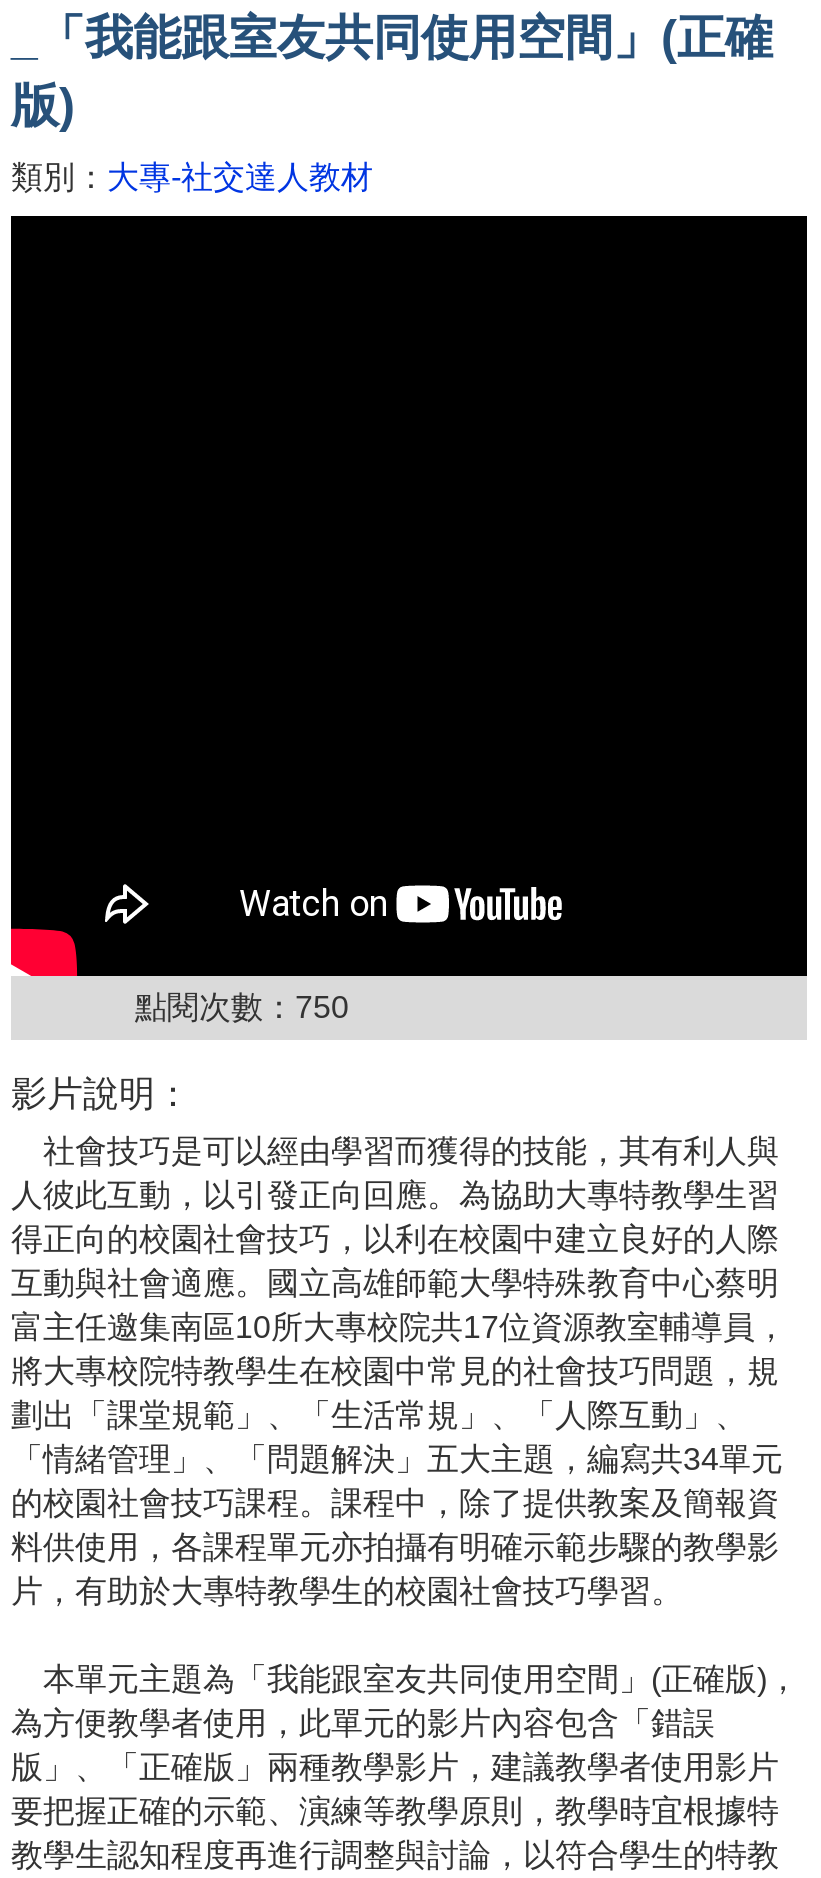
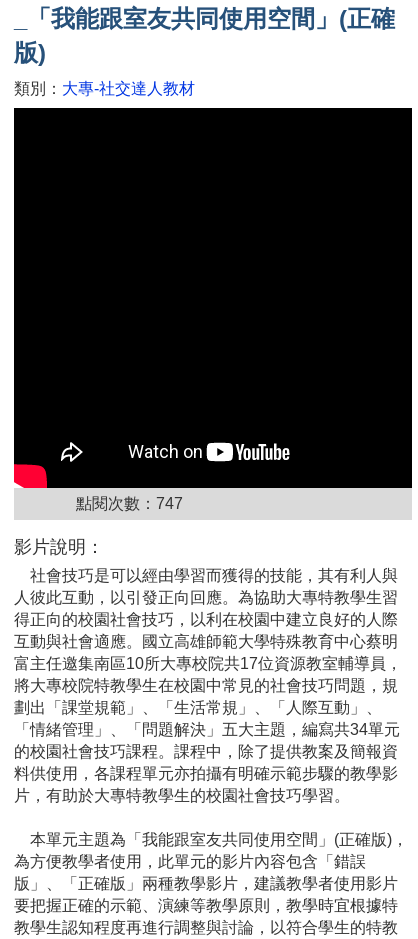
[135,990,349,1024] 點閱次數：750 -> [76,495,183,512] 點閱次數：747

